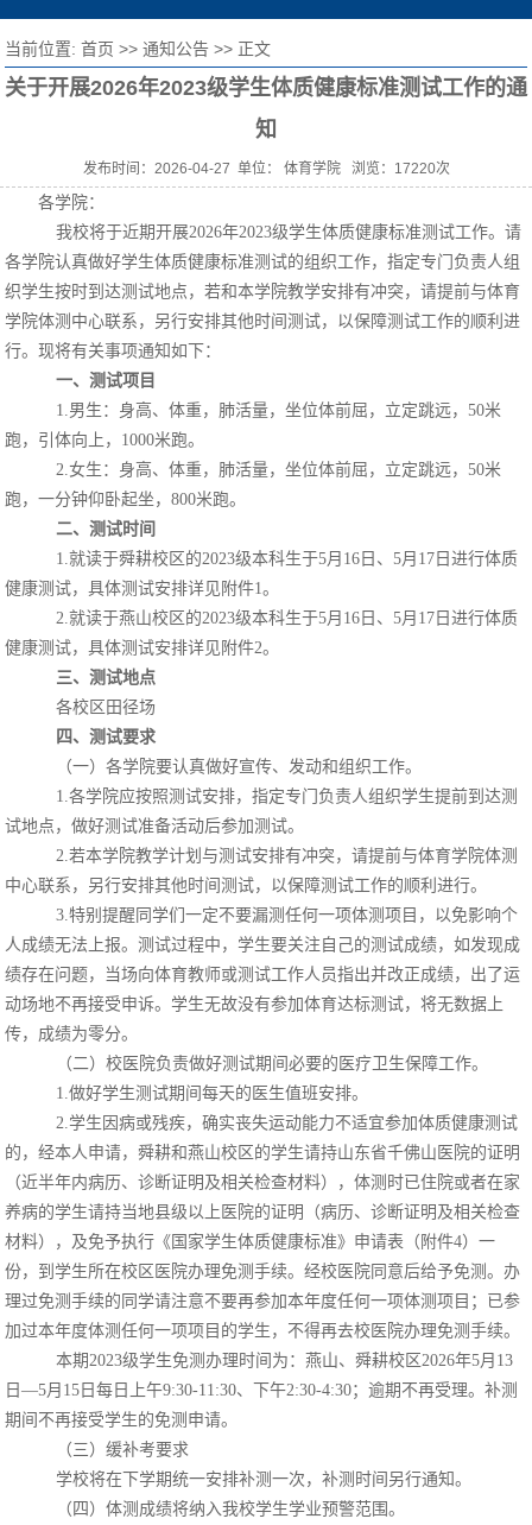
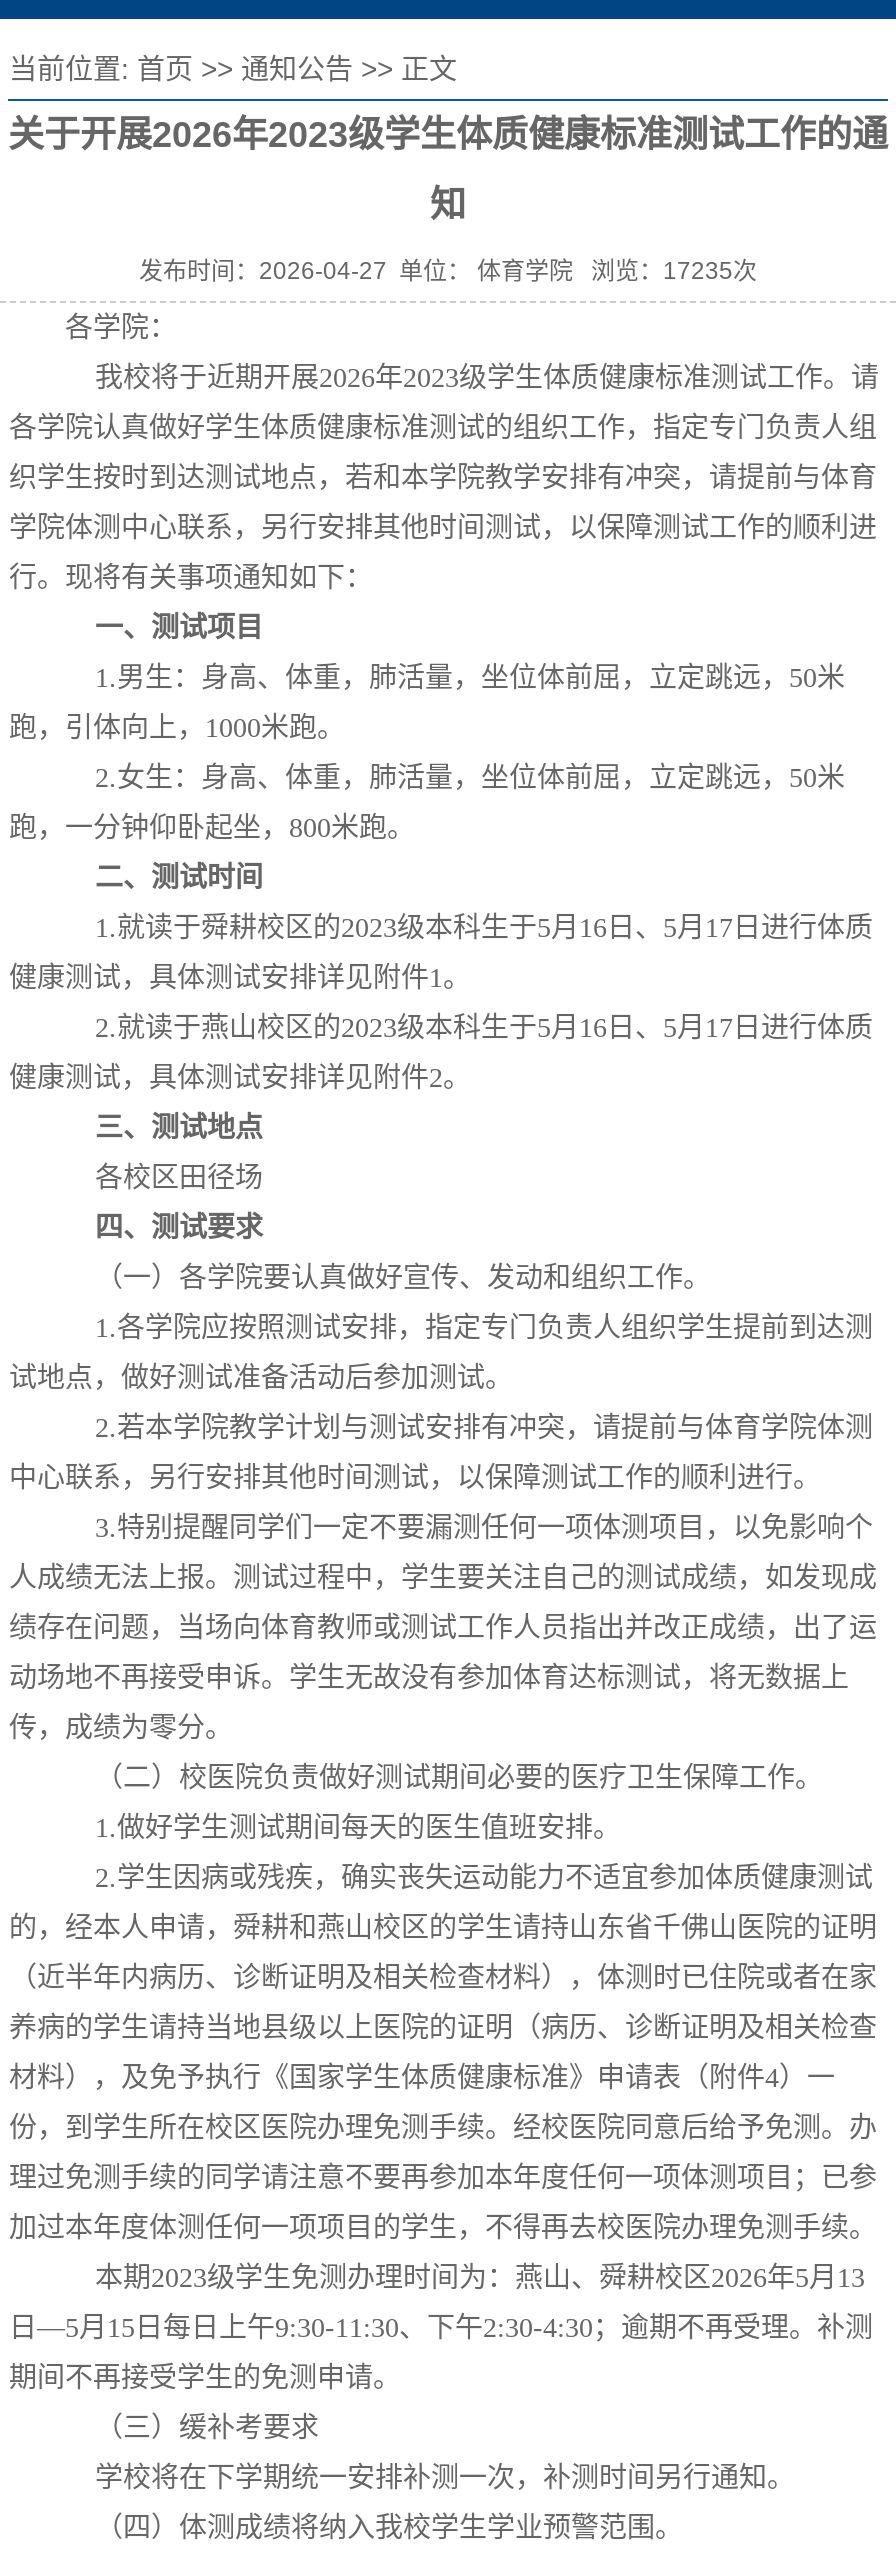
[83,161,449,177] 发布时间：2026-04-27 单位： 体育学院 浏览：17220次 -> [139,257,757,285] 发布时间：2026-04-27 单位： 体育学院 浏览：17235次

